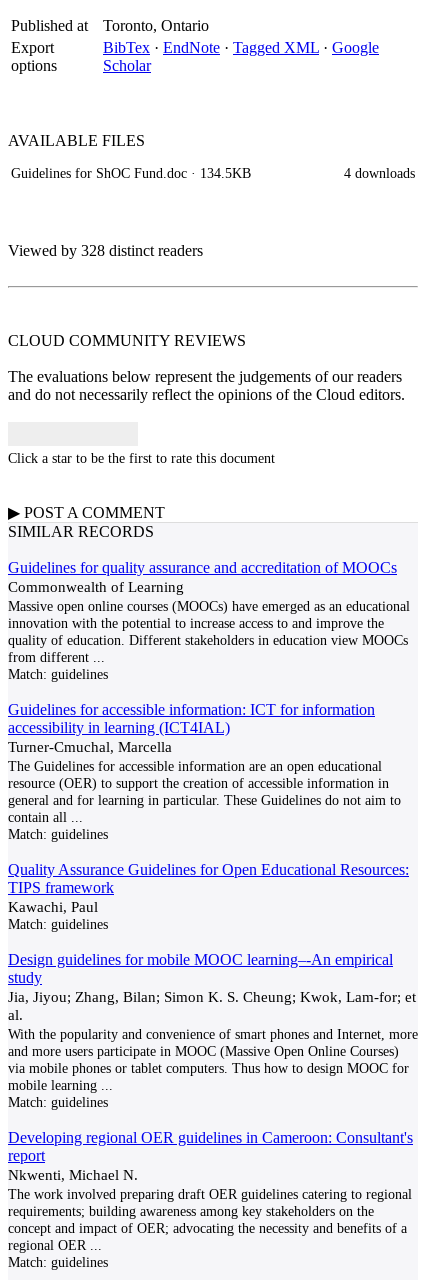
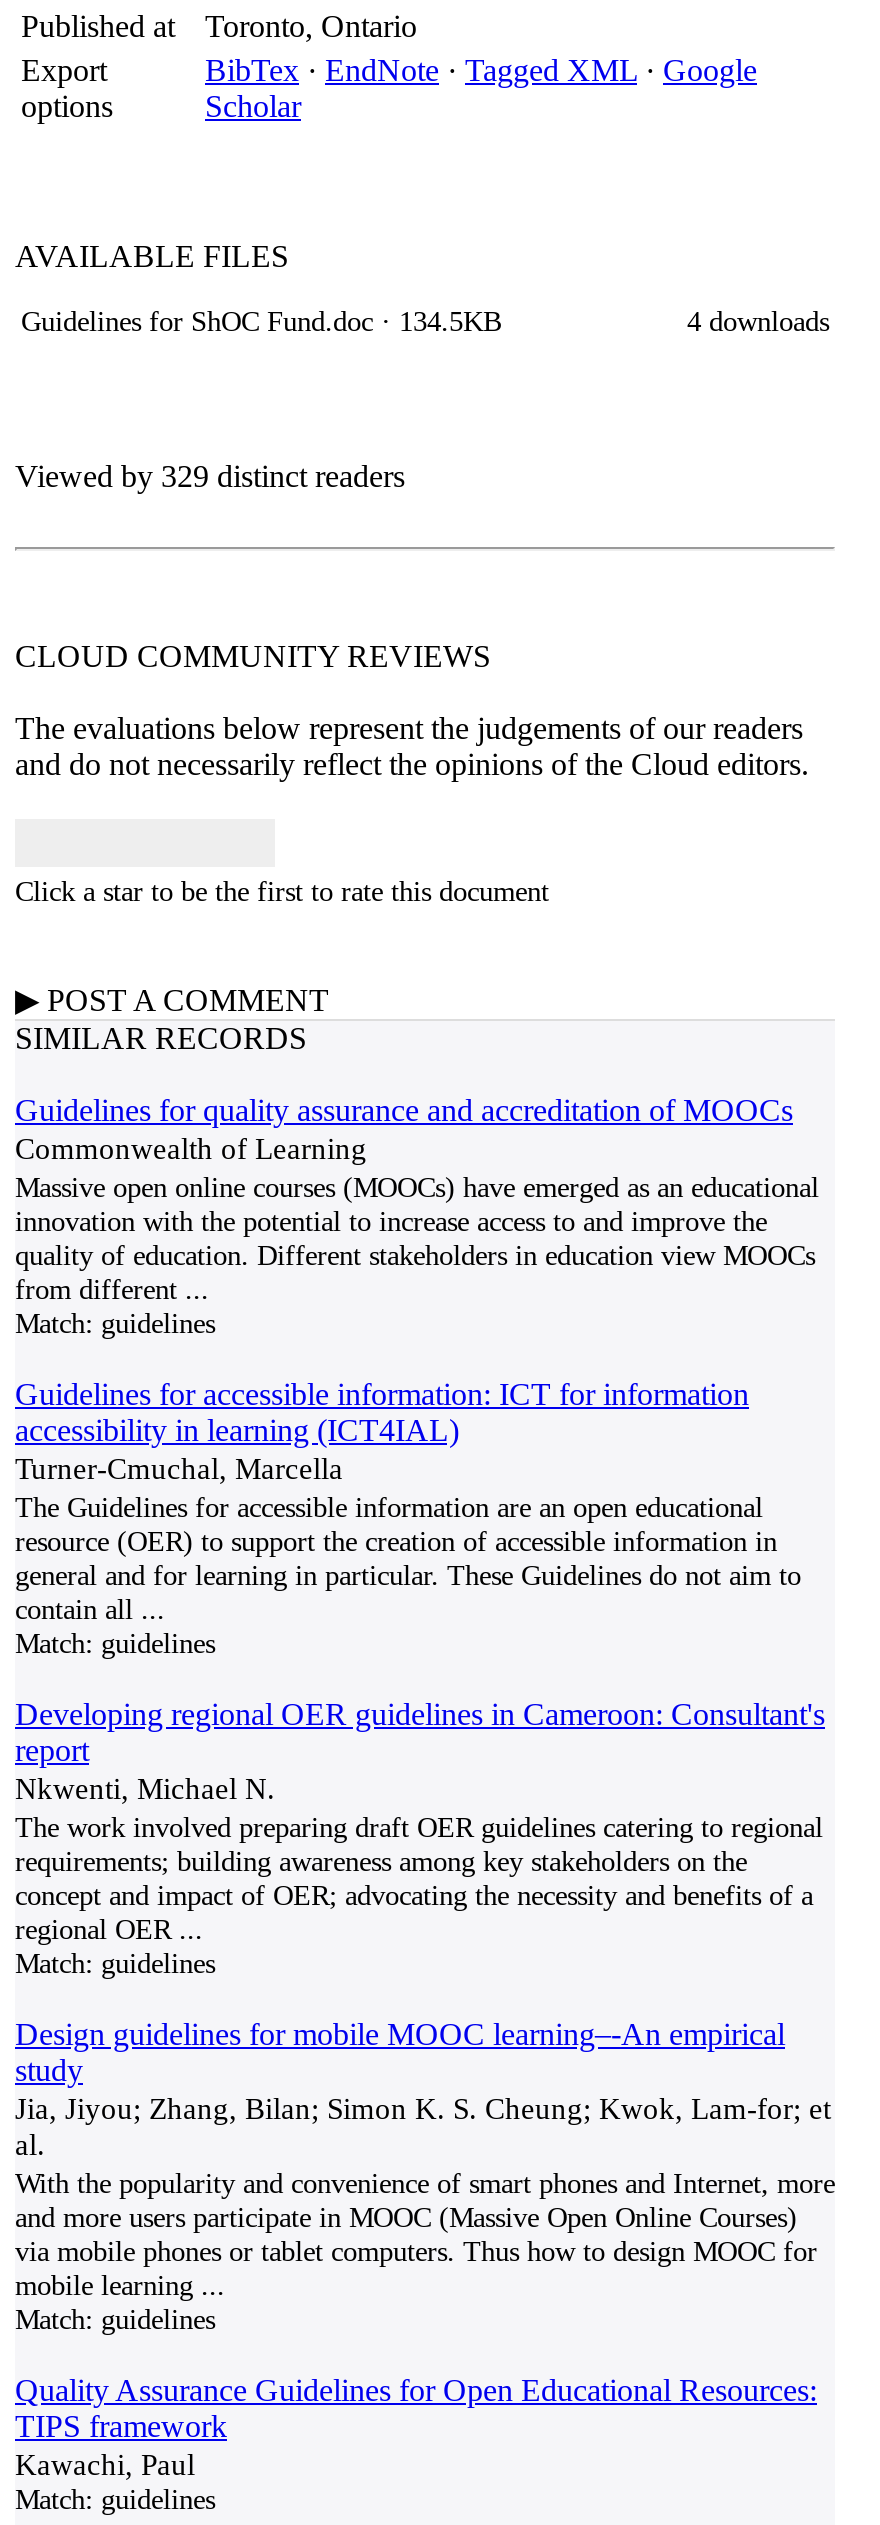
[8,242,203,259] Viewed by 328 distinct readers -> [15,459,405,493] Viewed by 329 distinct readers
moved [8,861,409,915] -> [15,2373,817,2481]: Quality Assurance Guidelines for Open Educational Resources: | TIPS framework | Kawachi, Paul
moved [8,916,418,1110] -> [15,1947,835,2335]: Match: guidelines | Design guidelines for mobile MOOC learning–-An empirical | study | ... | mobile learning... | Match: guidelines
moved [8,1129,413,1253] -> [15,1697,825,1945]: Developing regional OER guidelines in Cameroon: Consultant's | report | Nkwenti, Michael N. | The work involved preparing draft OER guidelines catering to regional | requirements; building awareness among key stakeholders on the | concept and impact of OER; advocating the necessity and benefits of a | regional OER...

